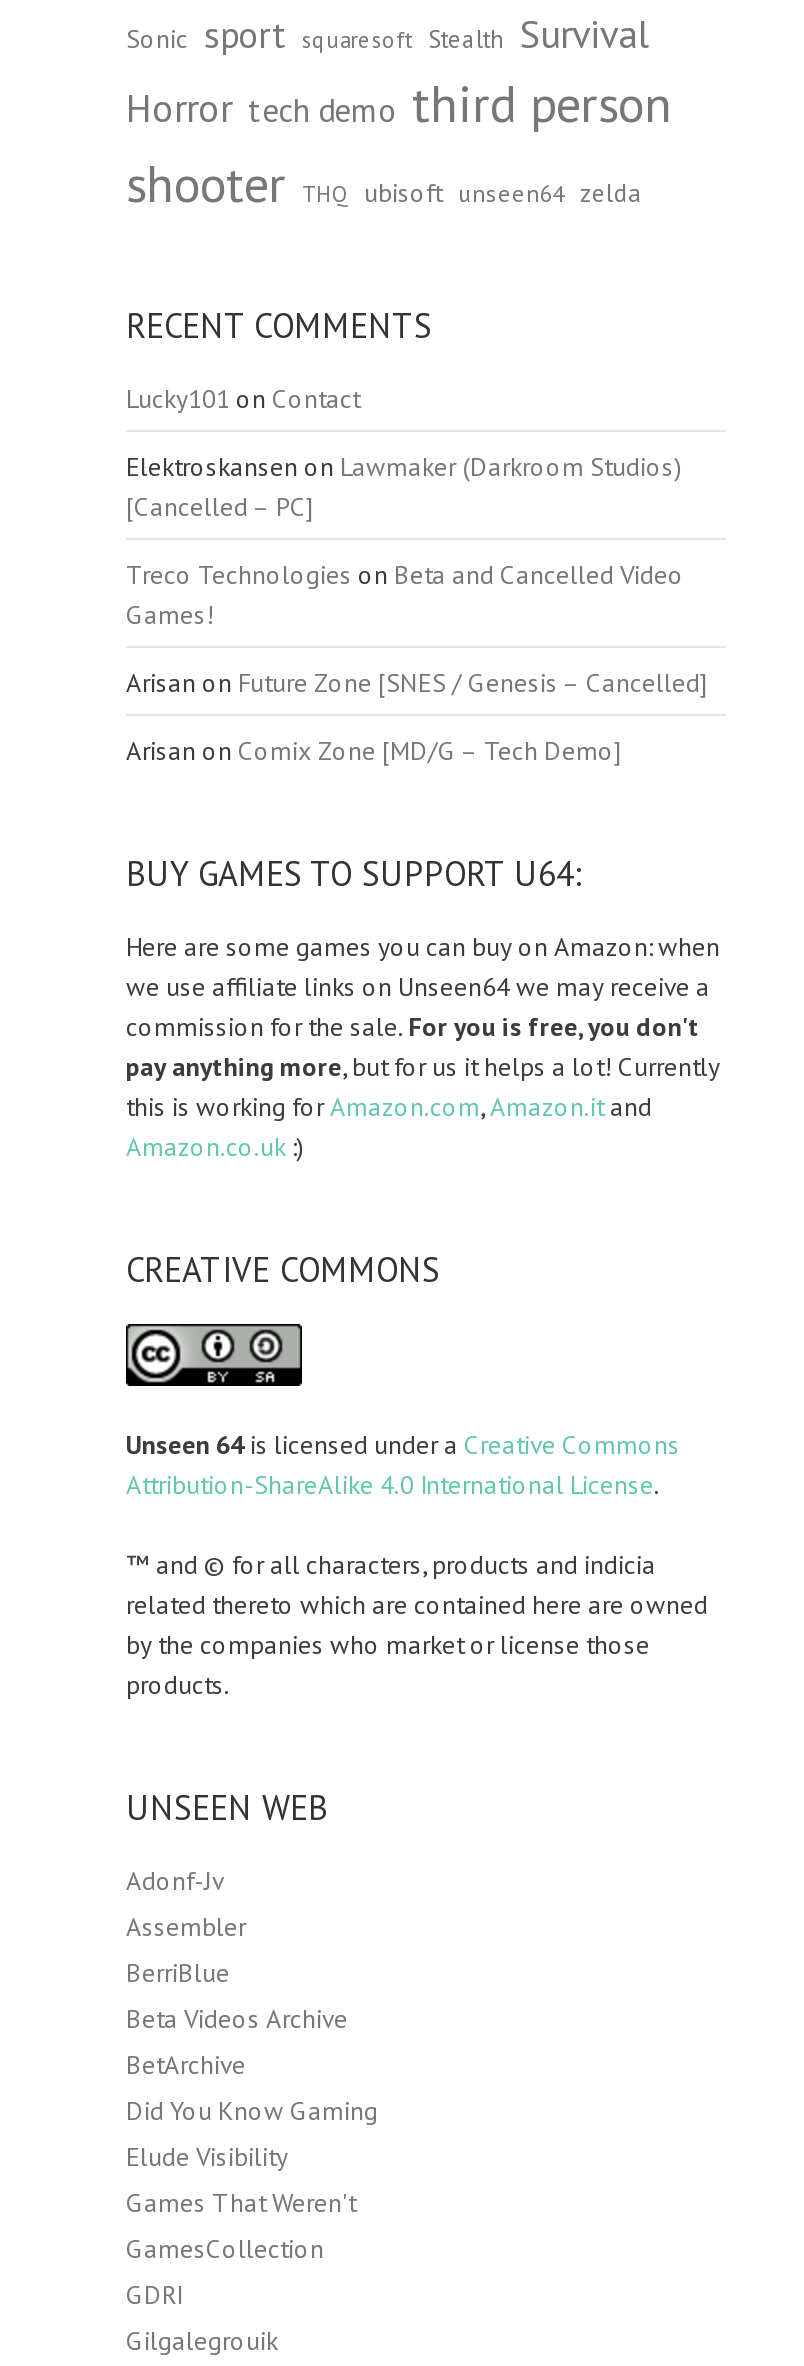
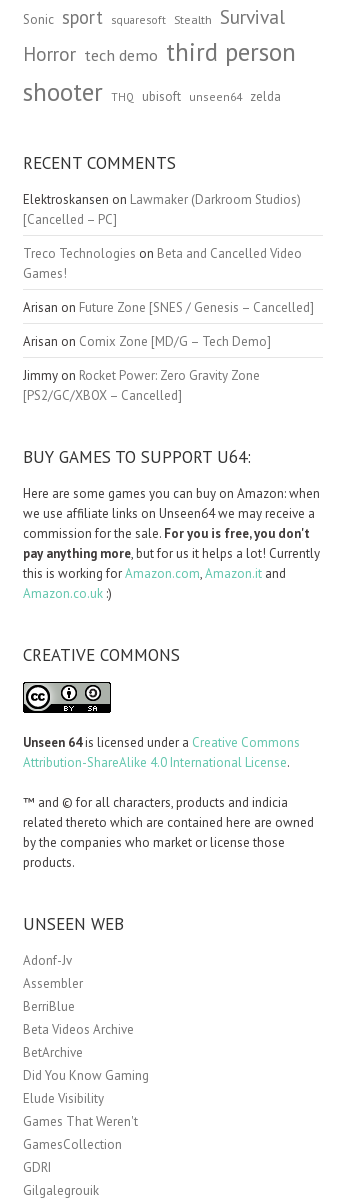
[126,382,360,416] Lucky101 on Contact -> none
moved [126,450,708,768] -> [23,191,314,350]: Elektroskansen on Lawmaker (Darkroom Studios) | [Cancelled – PC] | Treco Technologies on Beta and Cancelled Video | Games! | Arisan on Future Zone [SNES / Genesis – Cancelled] | Arisan on Comix Zone [MD/G – Tech Demo]
none -> [23,367,260,404] Jimmy on Rocket Power: Zero Gravity Zone | [PS2/GC/XBOX – Cancelled]

